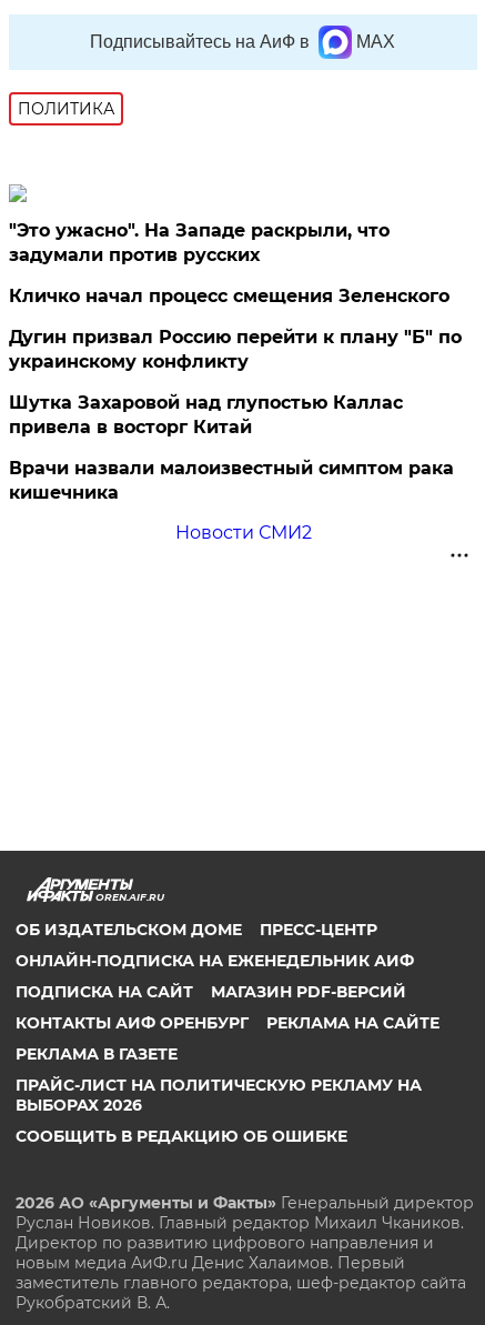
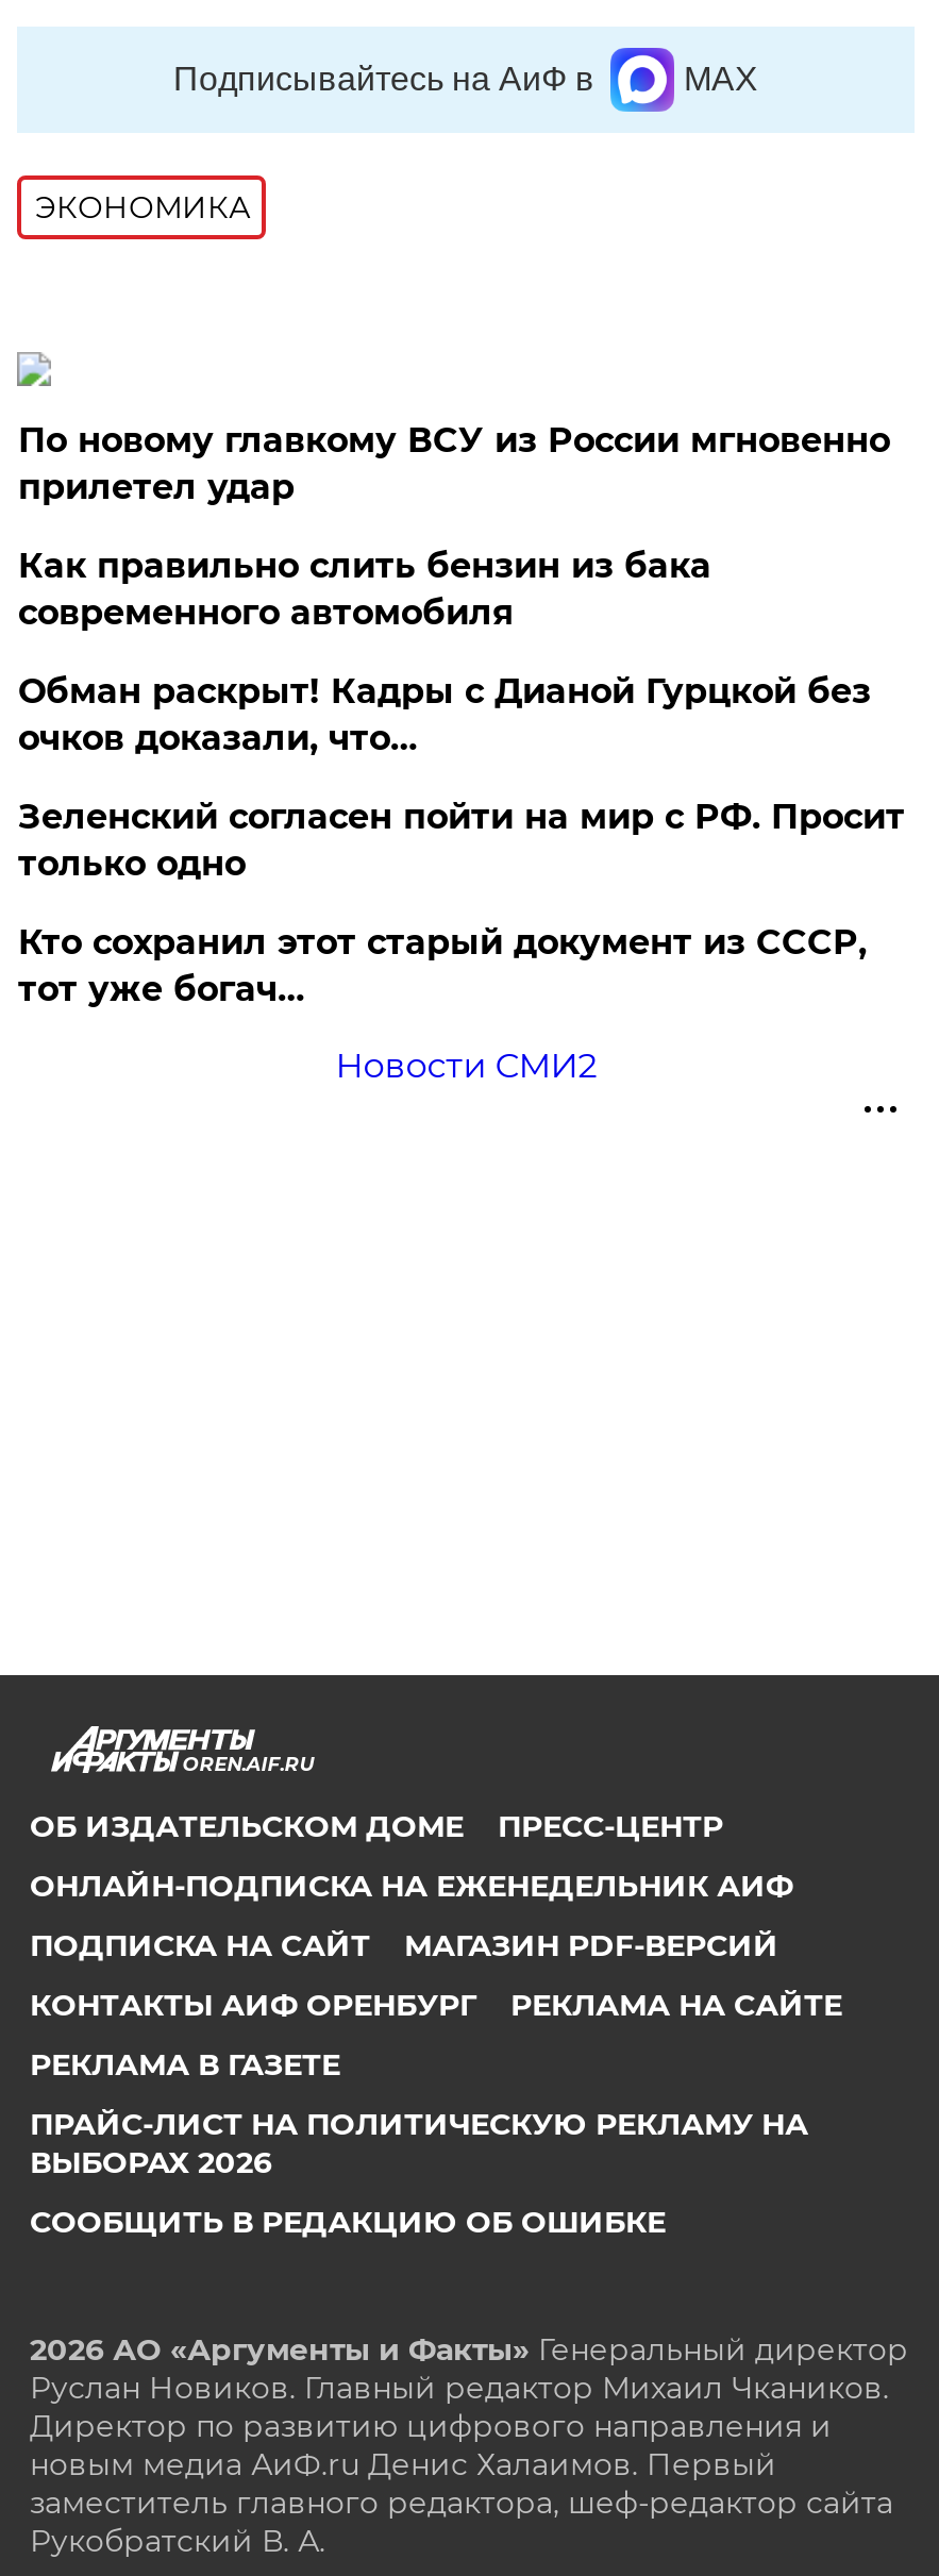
[18,99,115,119] ПОЛИТИКА -> [35,188,250,227] ЭКОНОМИКА
[9,220,390,266] "Это ужасно". На Западе раскрыли, что | задумали против русских -> [18,420,890,508] По новому главкому ВСУ из России мгновенно | прилетел удар
[9,286,450,307] Кличко начал процесс смещения Зеленского -> [18,546,711,633] Как правильно слить бензин из бака | современного автомобиля
[9,327,462,372] Дугин призвал Россию перейти к плану "Б" по | украинскому конфликту -> [18,671,871,759] Обман раскрыт! Кадры с Дианой Гурцкой без | очков доказали, что…
[9,392,403,438] Шутка Захаровой над глупостью Каллас | привела в восторг Китай -> [18,797,905,884] Зеленский согласен пойти на мир с РФ. Просит | только одно
[9,458,454,503] Врачи назвали малоизвестный симптом рака | кишечника -> [18,922,866,1010] Кто сохранил этот старый документ из СССР, | тот уже богач…

